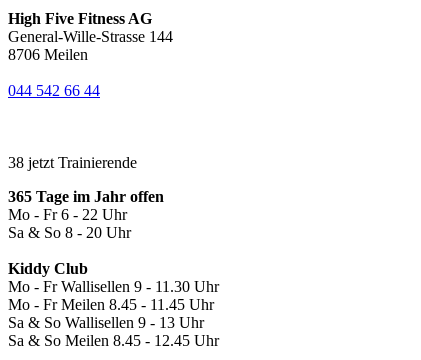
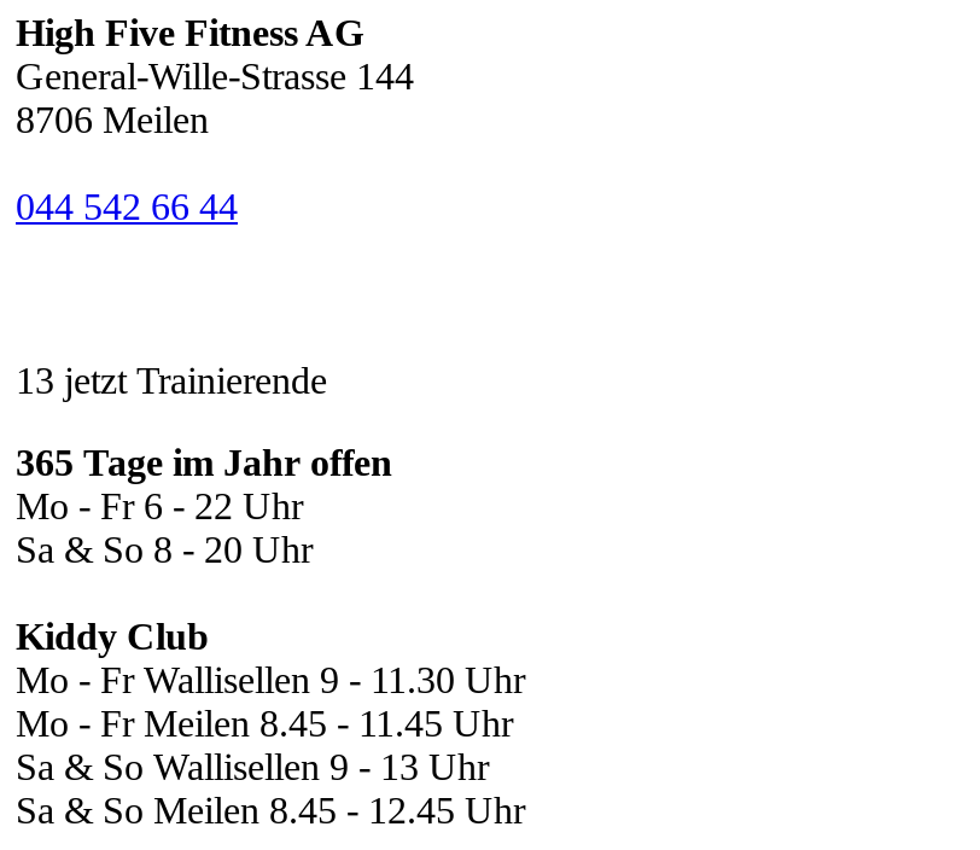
[8,154,137,171] 38 jetzt Trainierende -> [16,361,327,402] 13 jetzt Trainierende

